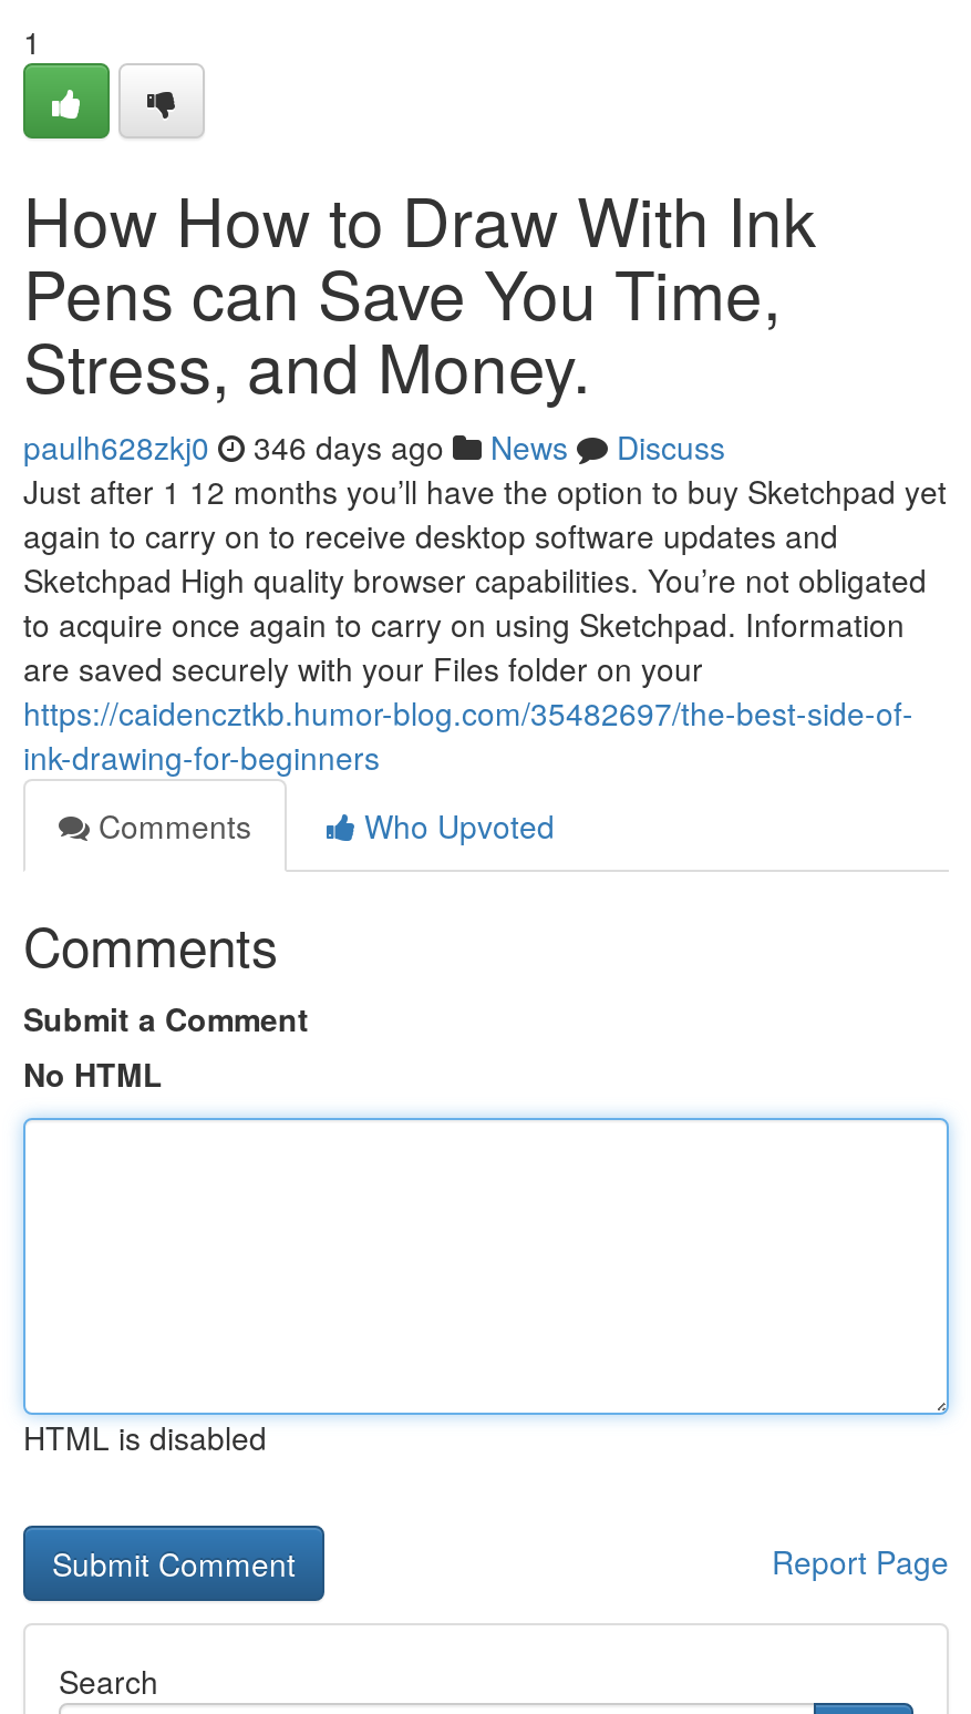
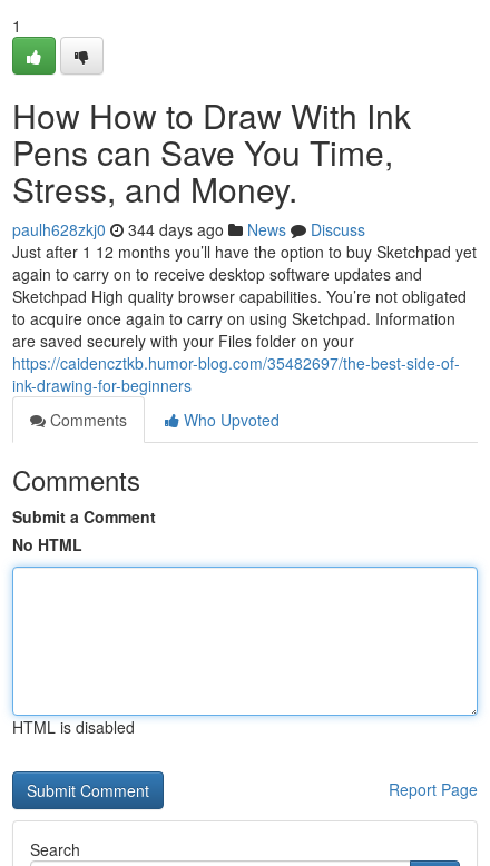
[23,424,725,469] paulh628zkj0 346 days ago News Discuss -> [12,218,365,240] paulh628zkj0 344 days ago News Discuss

